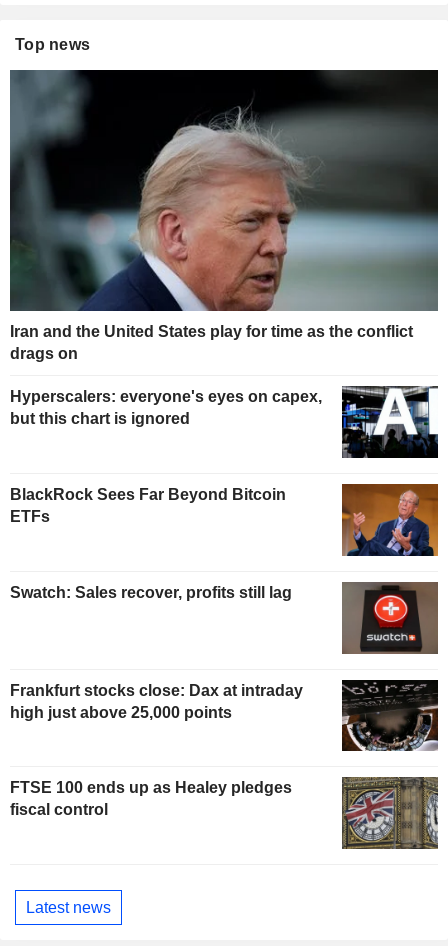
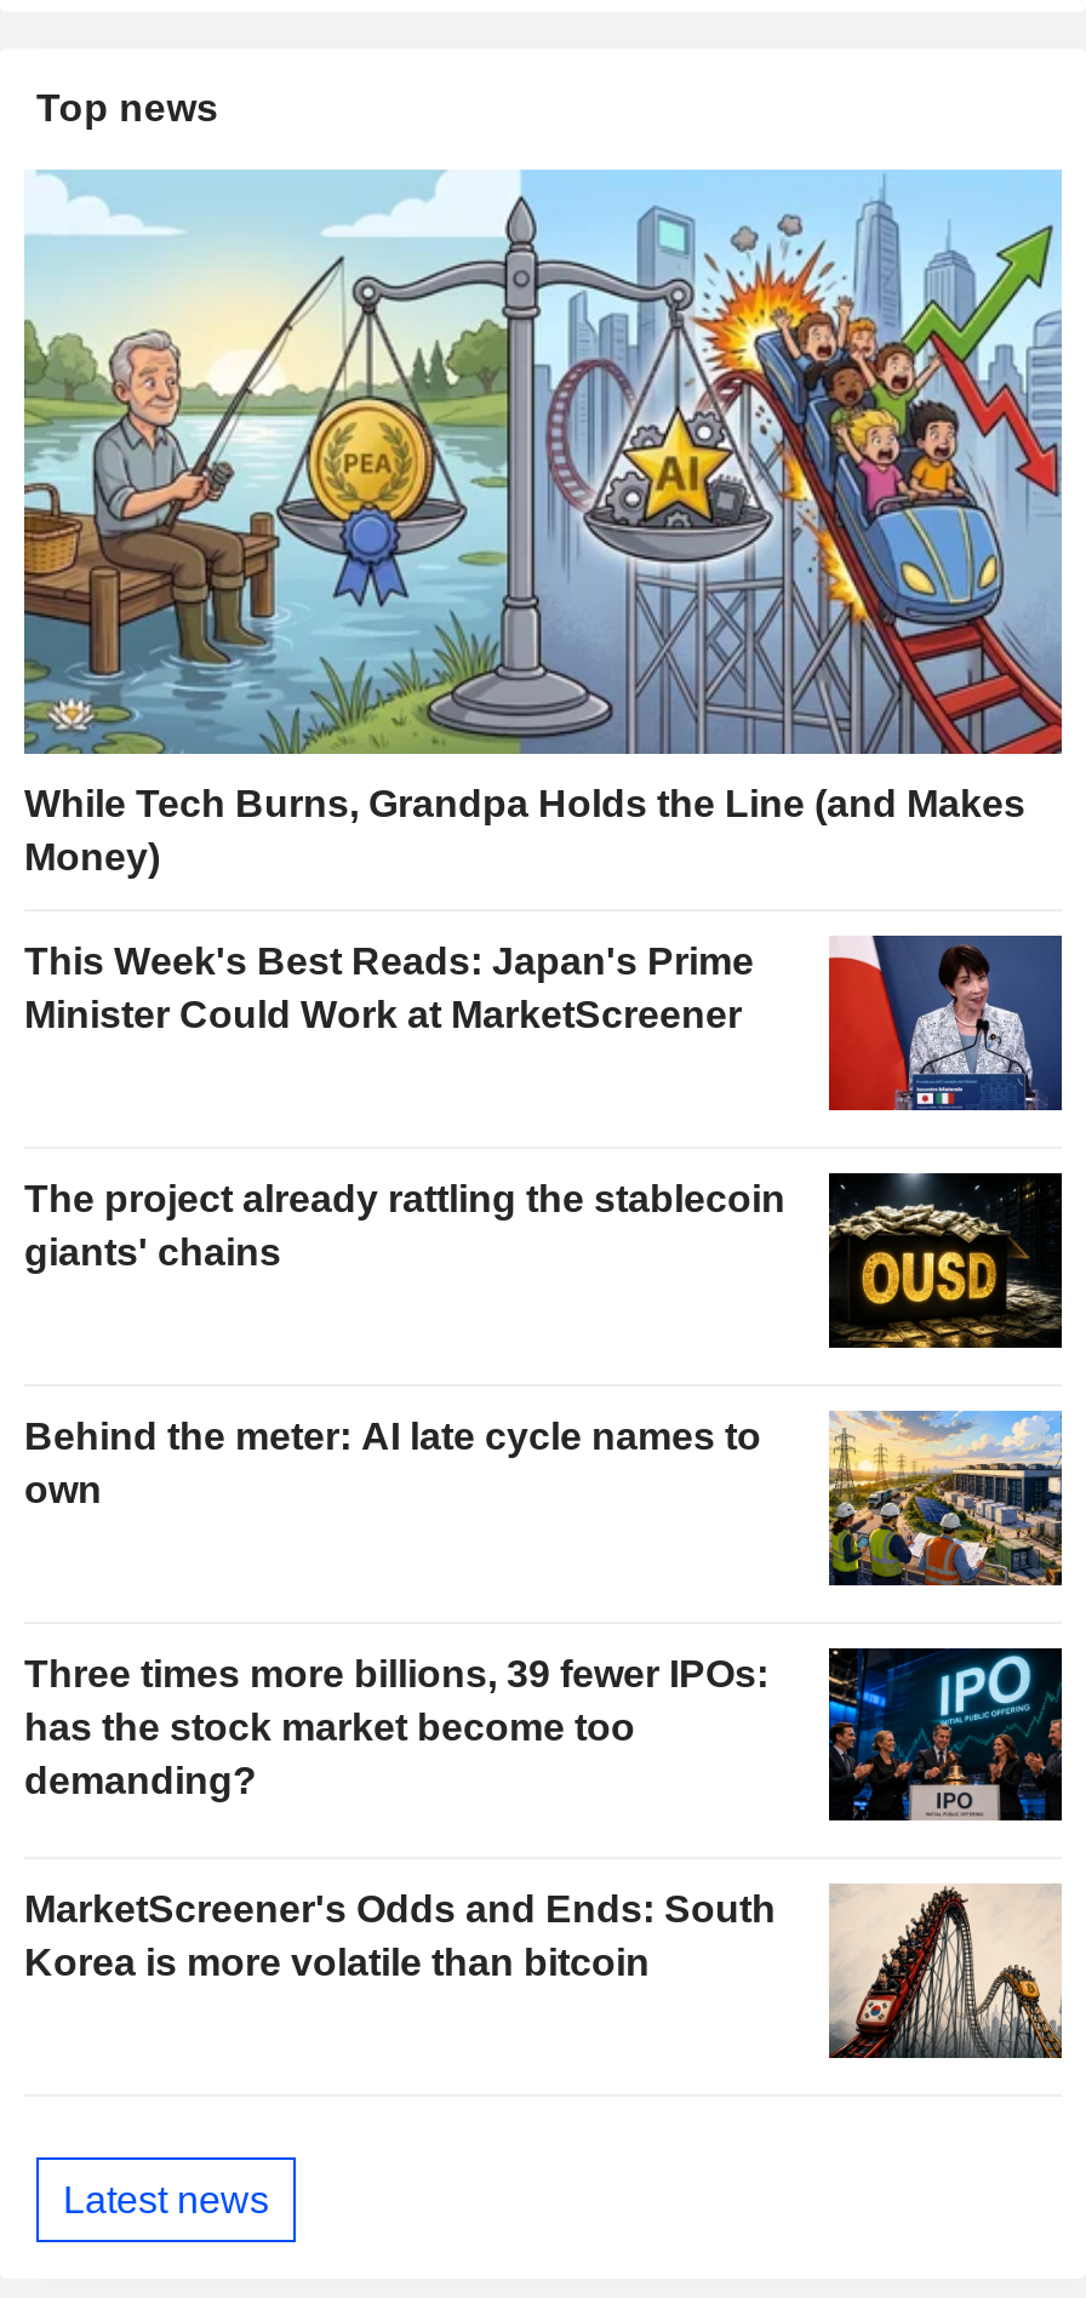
[9,69,439,362] [image] | Iran and the United States play for time as the conflict | drags on -> [22,170,1062,878] [image] | While Tech Burns, Grandpa Holds the Line (and Makes | Money)
[10,385,438,459] [image] | Hyperscalers: everyone's eyes on capex, | but this chart is ignored -> [24,936,1064,1113] [image] | This Week's Best Reads: Japan's Prime | Minister Could Work at MarketScreener
[10,486,286,525] BlackRock Sees Far Beyond Bitcoin | ETFs -> [24,1178,785,1272] The project already rattling the stablecoin | giants' chains
[341,483,439,557] [image] -> [827,1171,1064,1350] [image]
[10,584,292,601] Swatch: Sales recover, profits still lag -> [24,1415,761,1509] Behind the meter: AI late cycle names to | own
[341,581,439,655] [image] -> [829,1408,1064,1588] [image]
[10,681,438,752] [image] | Frankfurt stocks close: Dax at intraday | high just above 25,000 points -> [24,1648,1062,1823] [image] | Three times more billions, 39 fewer IPOs: | has the stock market become too | demanding?
[10,779,292,818] FTSE 100 ends up as Healey pledges | fiscal control -> [24,1889,776,1984] MarketScreener's Odds and Ends: South | Korea is more volatile than bitcoin
[341,776,439,849] [image] -> [829,1883,1062,2058] [image]

